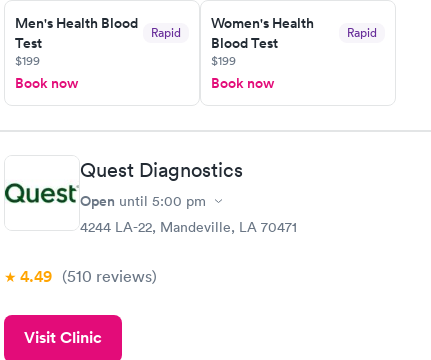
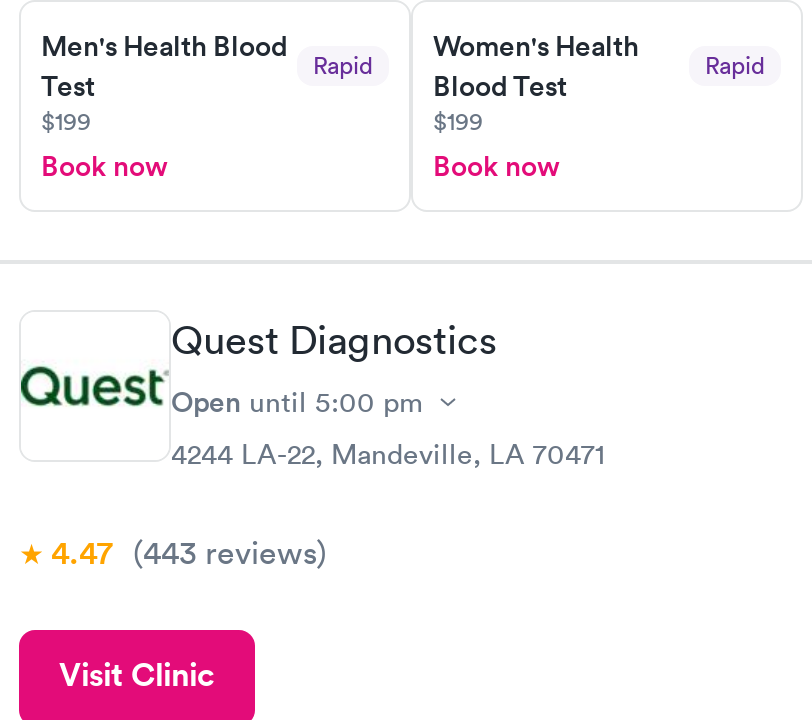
[20,266,157,287] 4.49 (510 reviews) -> [51,532,327,574] 4.47 (443 reviews)

